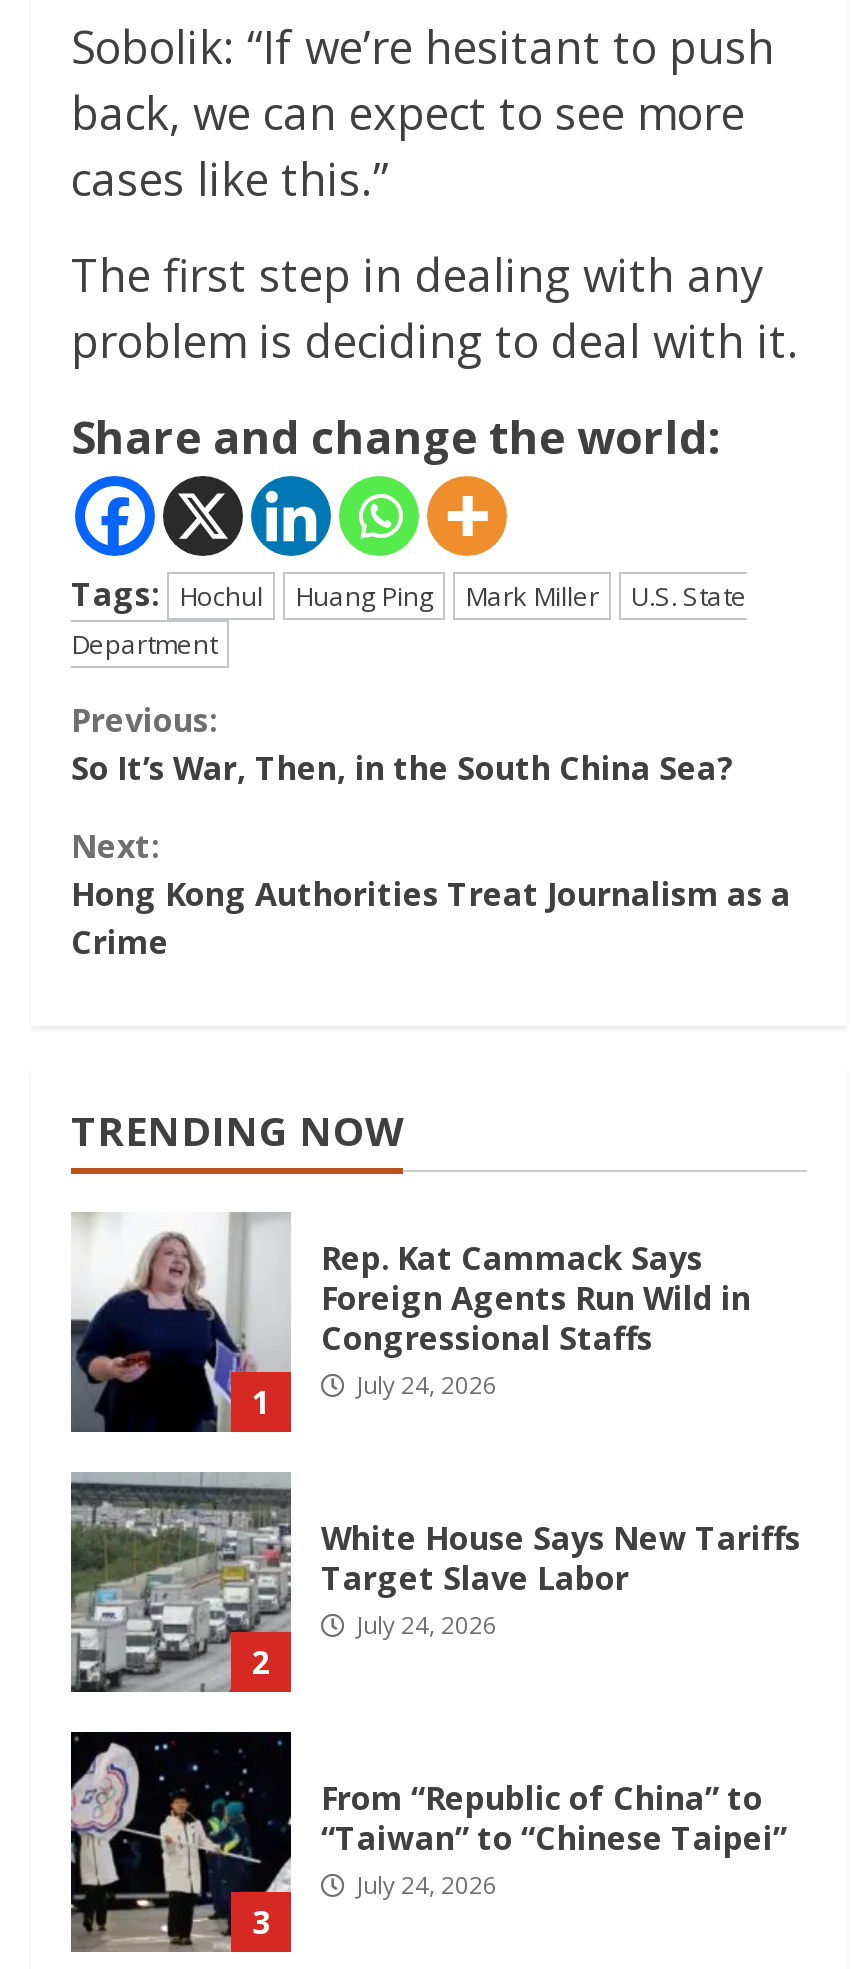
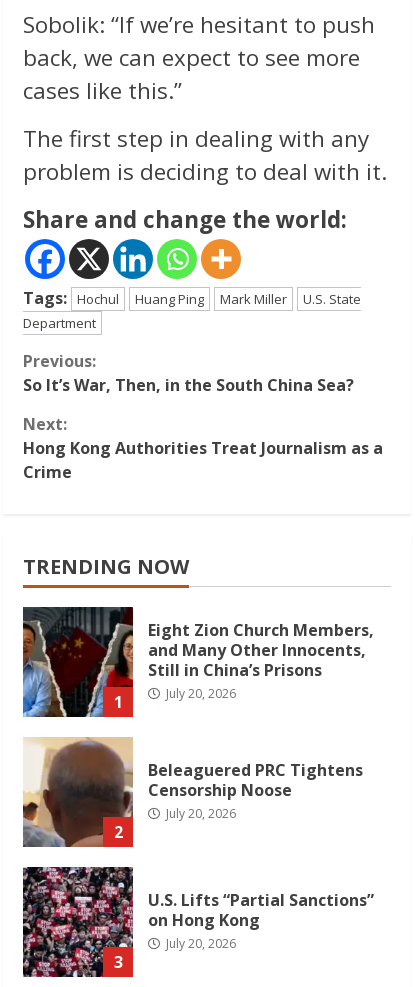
[69,1212,751,1434] [image] | Rep. Kat Cammack Says | Foreign Agents Run Wild in | Congressional Staffs | July 24, 2026 -> [22,606,374,718] [image] | Eight Zion Church Members, | and Many Other Innocents, | Still in China’s Prisons | July 20, 2026
[69,1472,801,1692] [image] | White House Says New Tariffs | Target Slave Labor | July 24, 2026 -> [23,737,363,847] [image] | Beleaguered PRC Tightens | Censorship Noose | July 20, 2026
[71,1730,787,1952] [image] | From “Republic of China” to | “Taiwan” to “Chinese Taipei” | July 24, 2026 -> [22,866,374,978] [image] | U.S. Lifts “Partial Sanctions” | on Hong Kong | July 20, 2026

